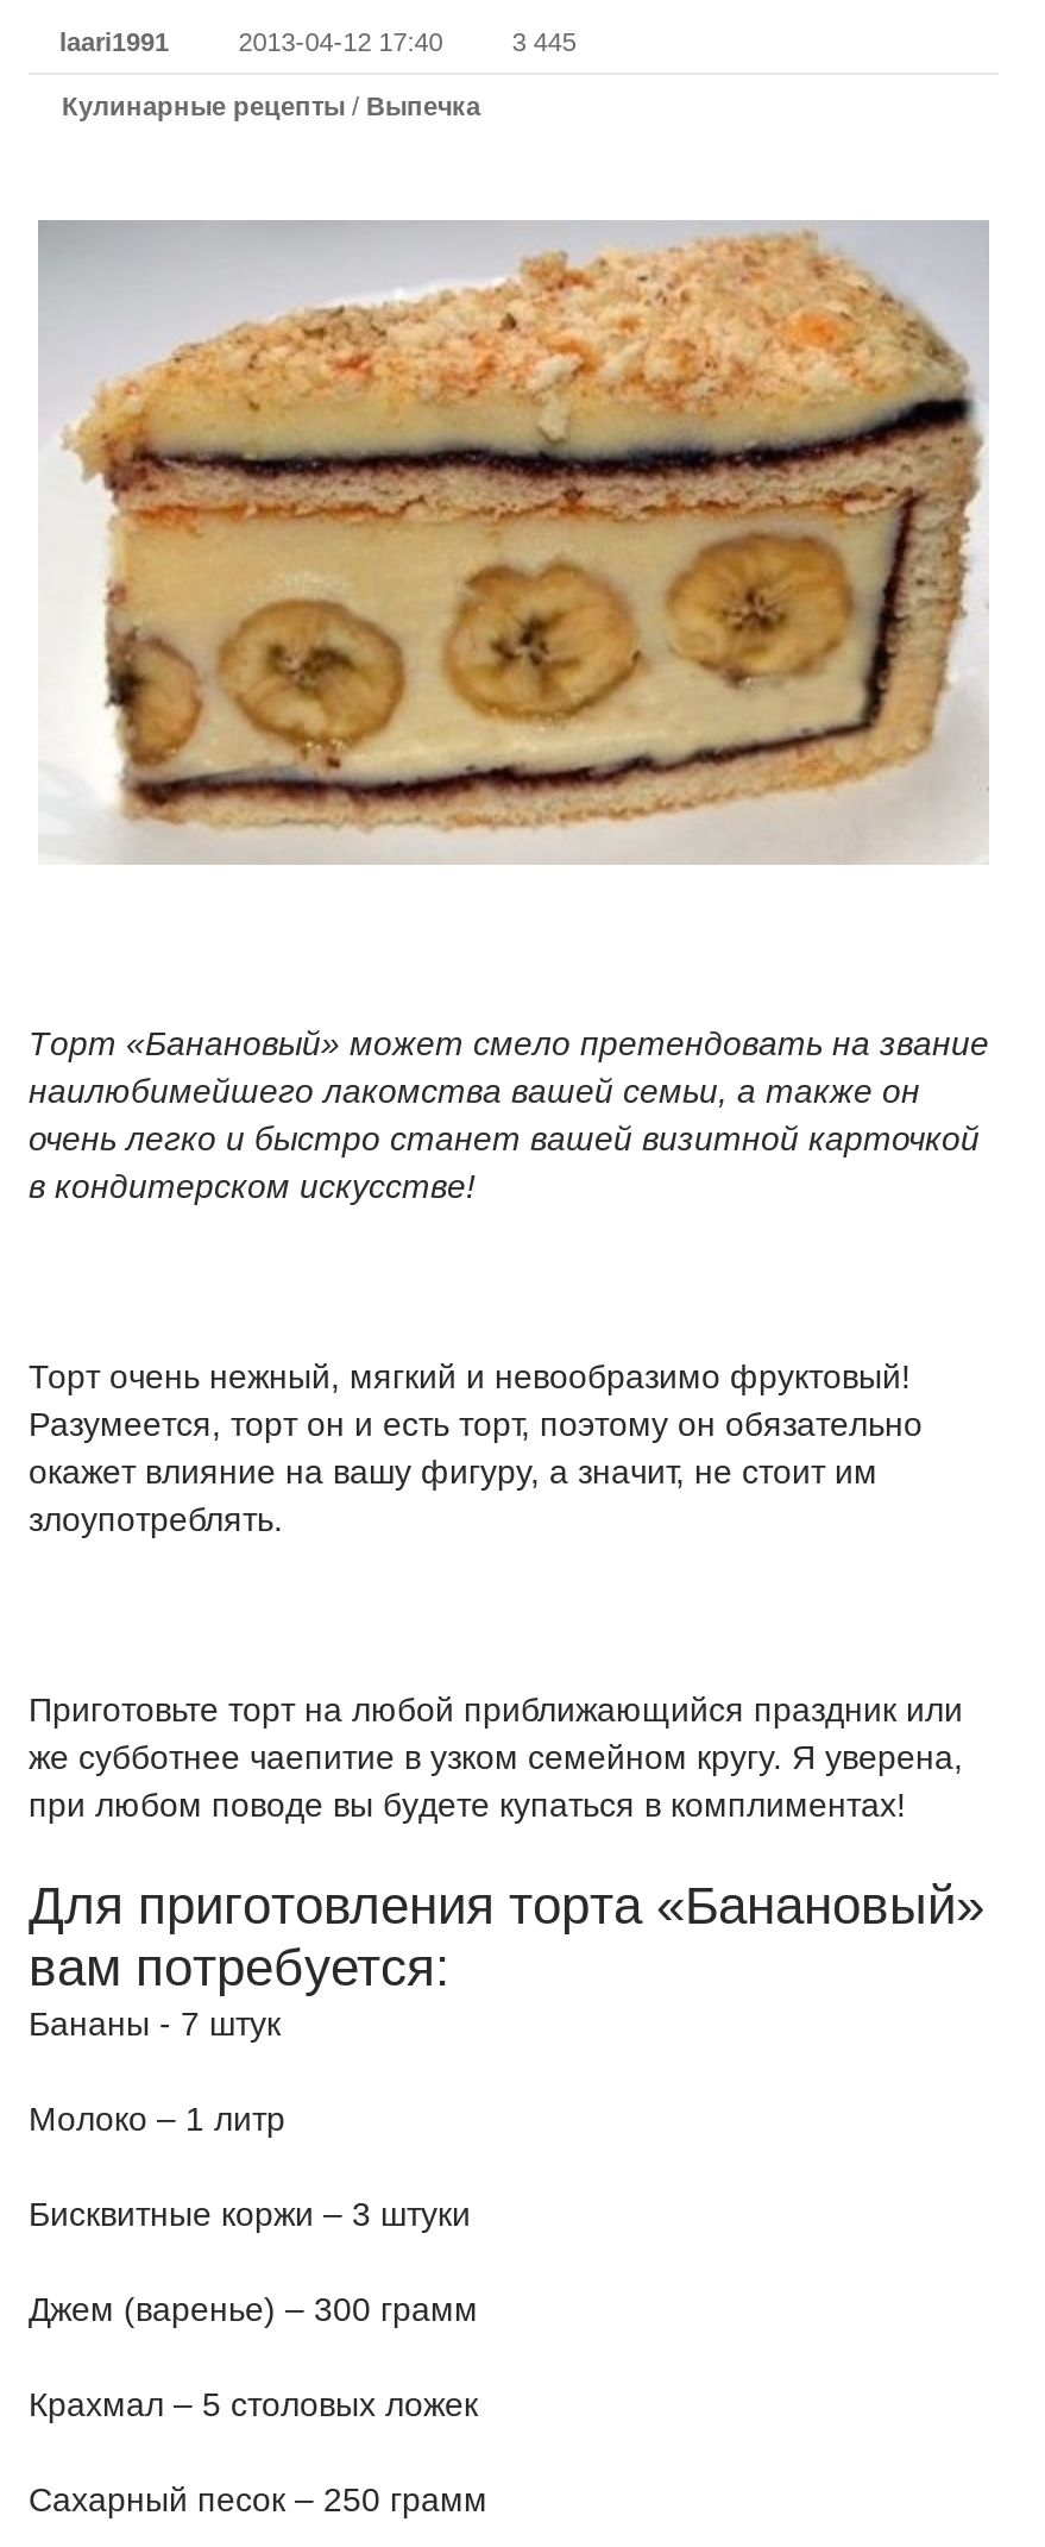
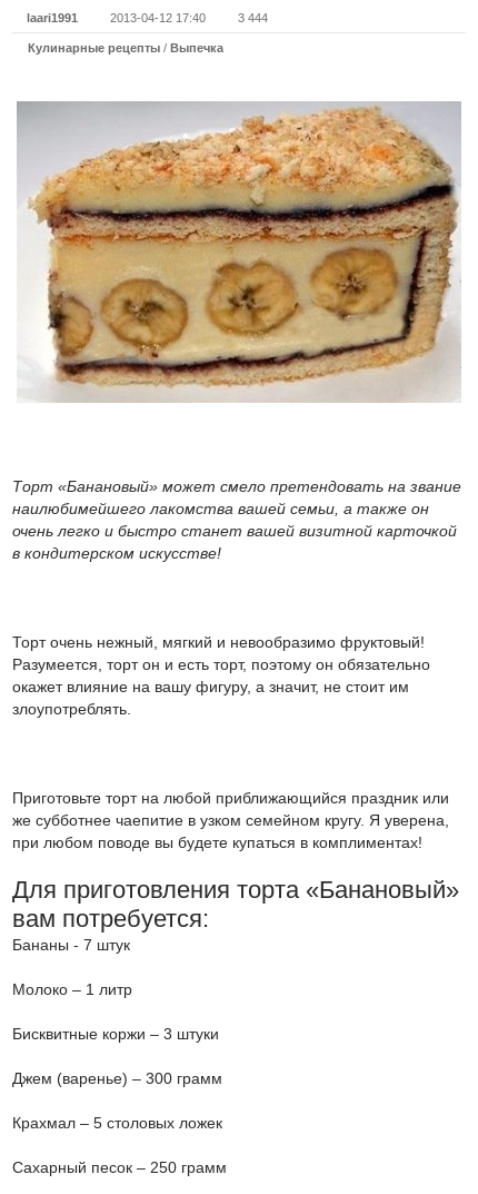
[512,27,576,56] 3 445 -> [238,11,268,24] 3 444

